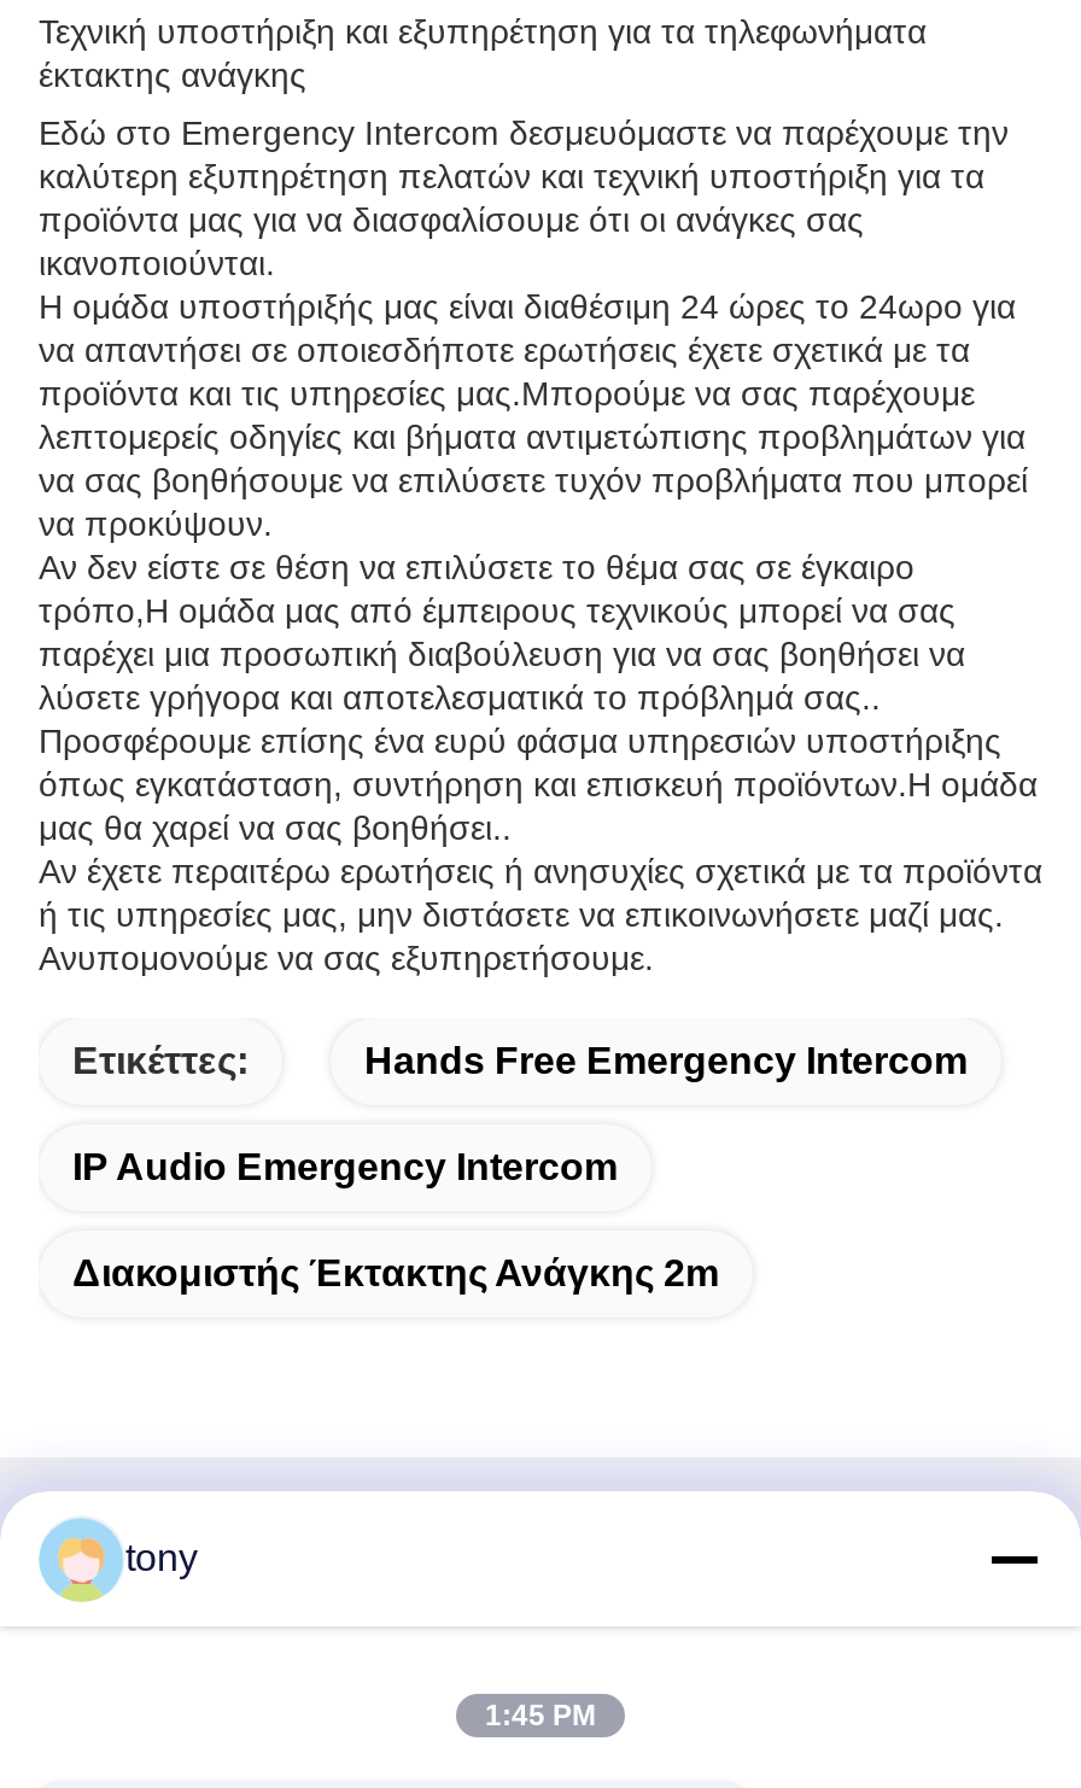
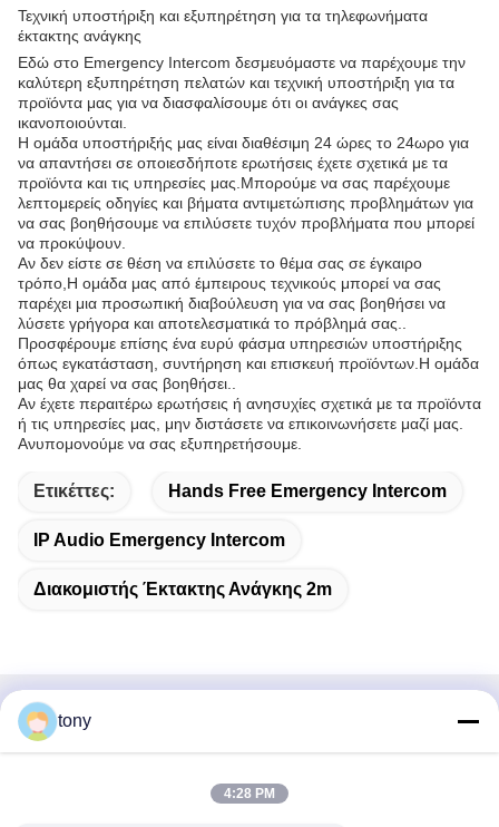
[485,1699,596,1733] 1:45 PM -> [224,786,275,801] 4:28 PM

